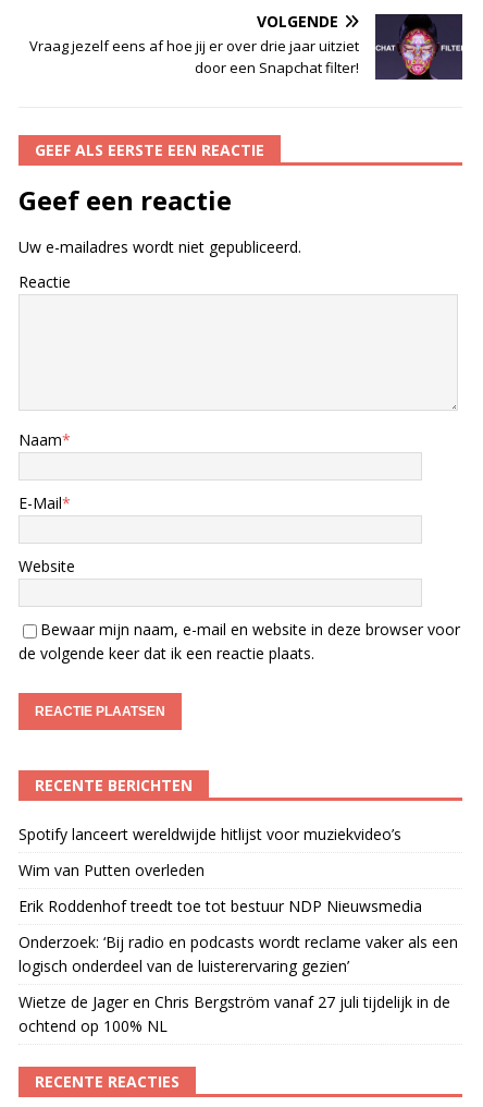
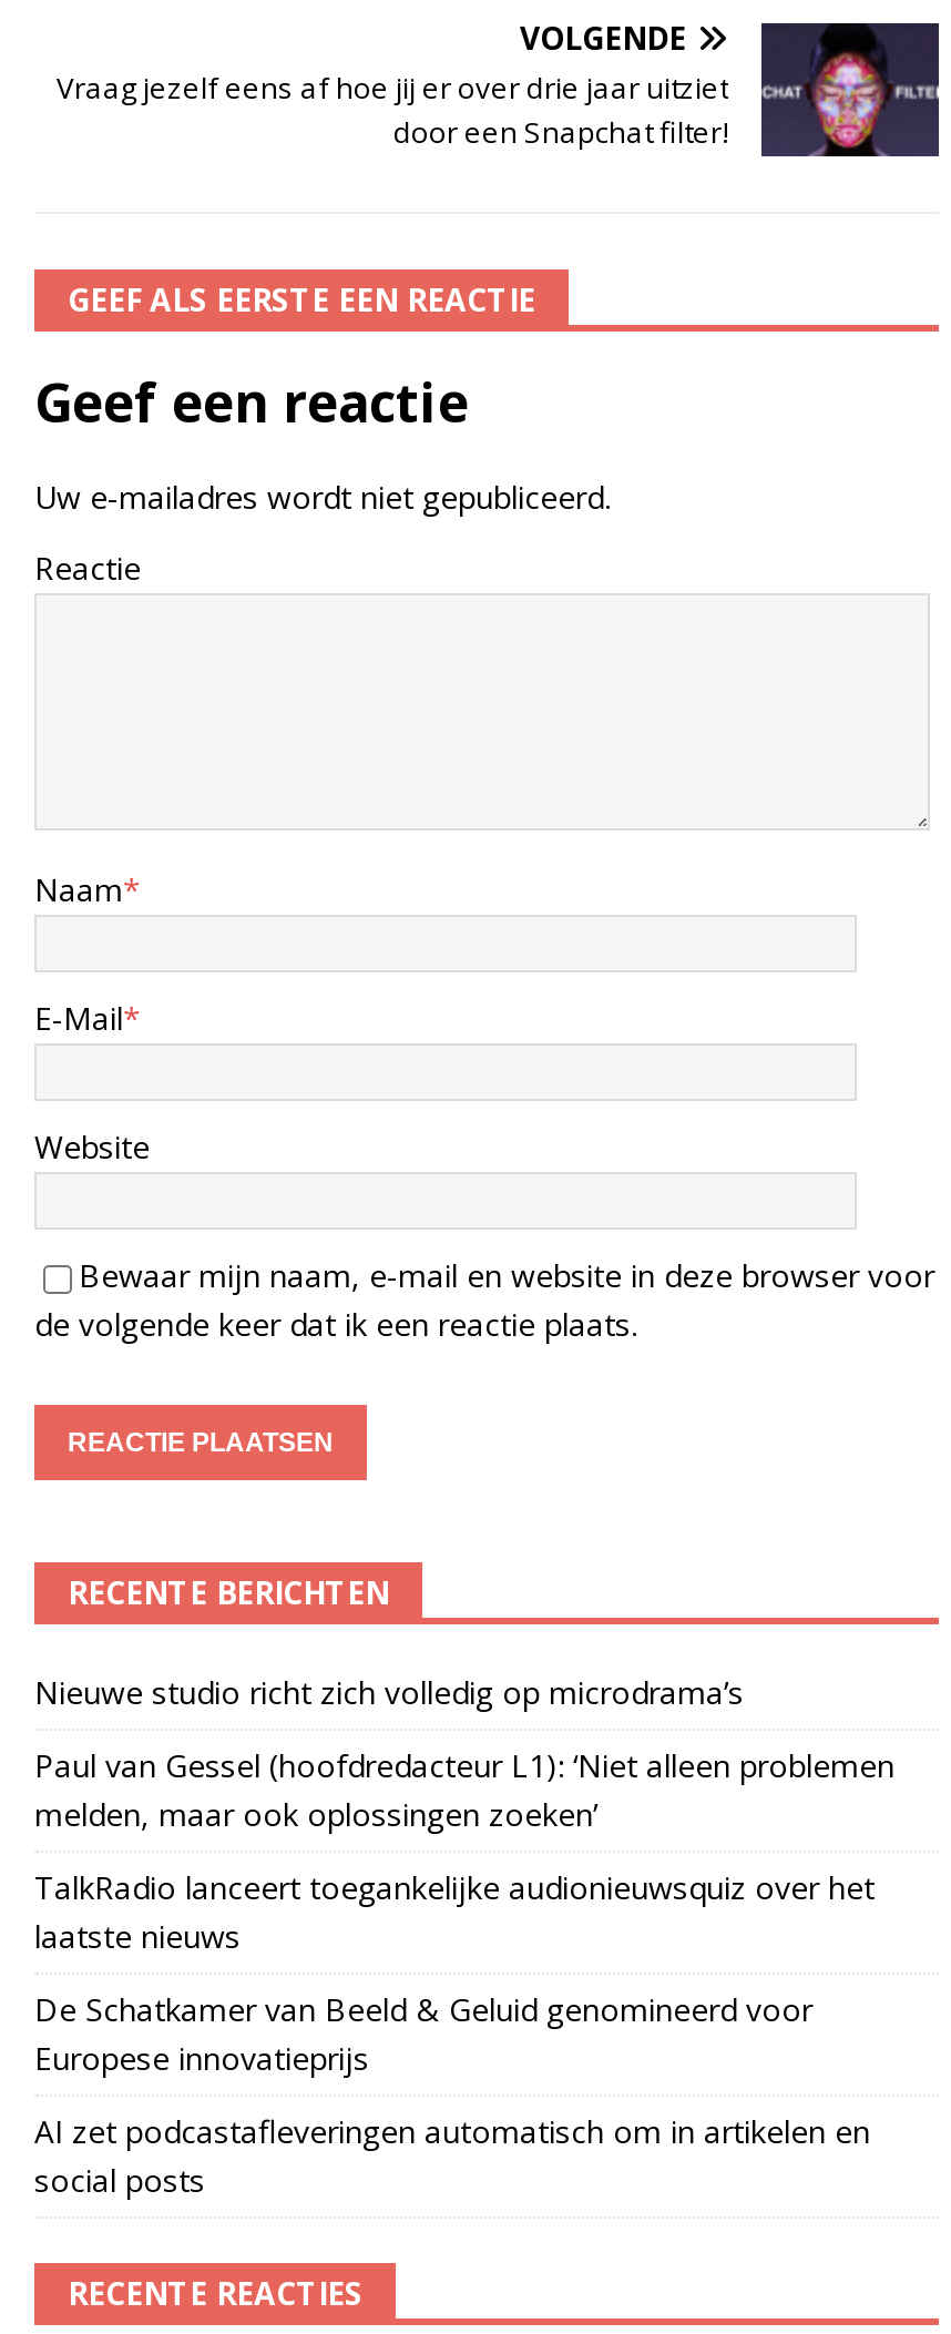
[18,824,401,844] Spotify lanceert wereldwijde hitlijst voor muziekvideo’s -> [34,1671,744,1713] Nieuwe studio richt zich volledig op microdrama’s
[18,860,205,880] Wim van Putten overleden -> [34,1744,894,1835] Paul van Gessel (hoofdredacteur L1): ‘Niet alleen problemen | melden, maar ook oplossingen zoeken’
[18,896,422,916] Erik Roddenhof treedt toe tot bestuur NDP Nieuwsmedia -> [34,1866,875,1957] TalkRadio lanceert toegankelijke audionieuwsquiz over het | laatste nieuws
[18,932,458,976] Onderzoek: ‘Bij radio en podcasts wordt reclame vaker als een | logisch onderdeel van de luisterervaring gezien’ -> [34,1988,812,2079] De Schatkamer van Beeld & Geluid genomineerd voor | Europese innovatieprijs
[18,992,450,1036] Wietze de Jager en Chris Bergström vanaf 27 juli tijdelijk in de | ochtend op 100% NL -> [34,2110,870,2201] AI zet podcastafleveringen automatisch om in artikelen en | social posts

